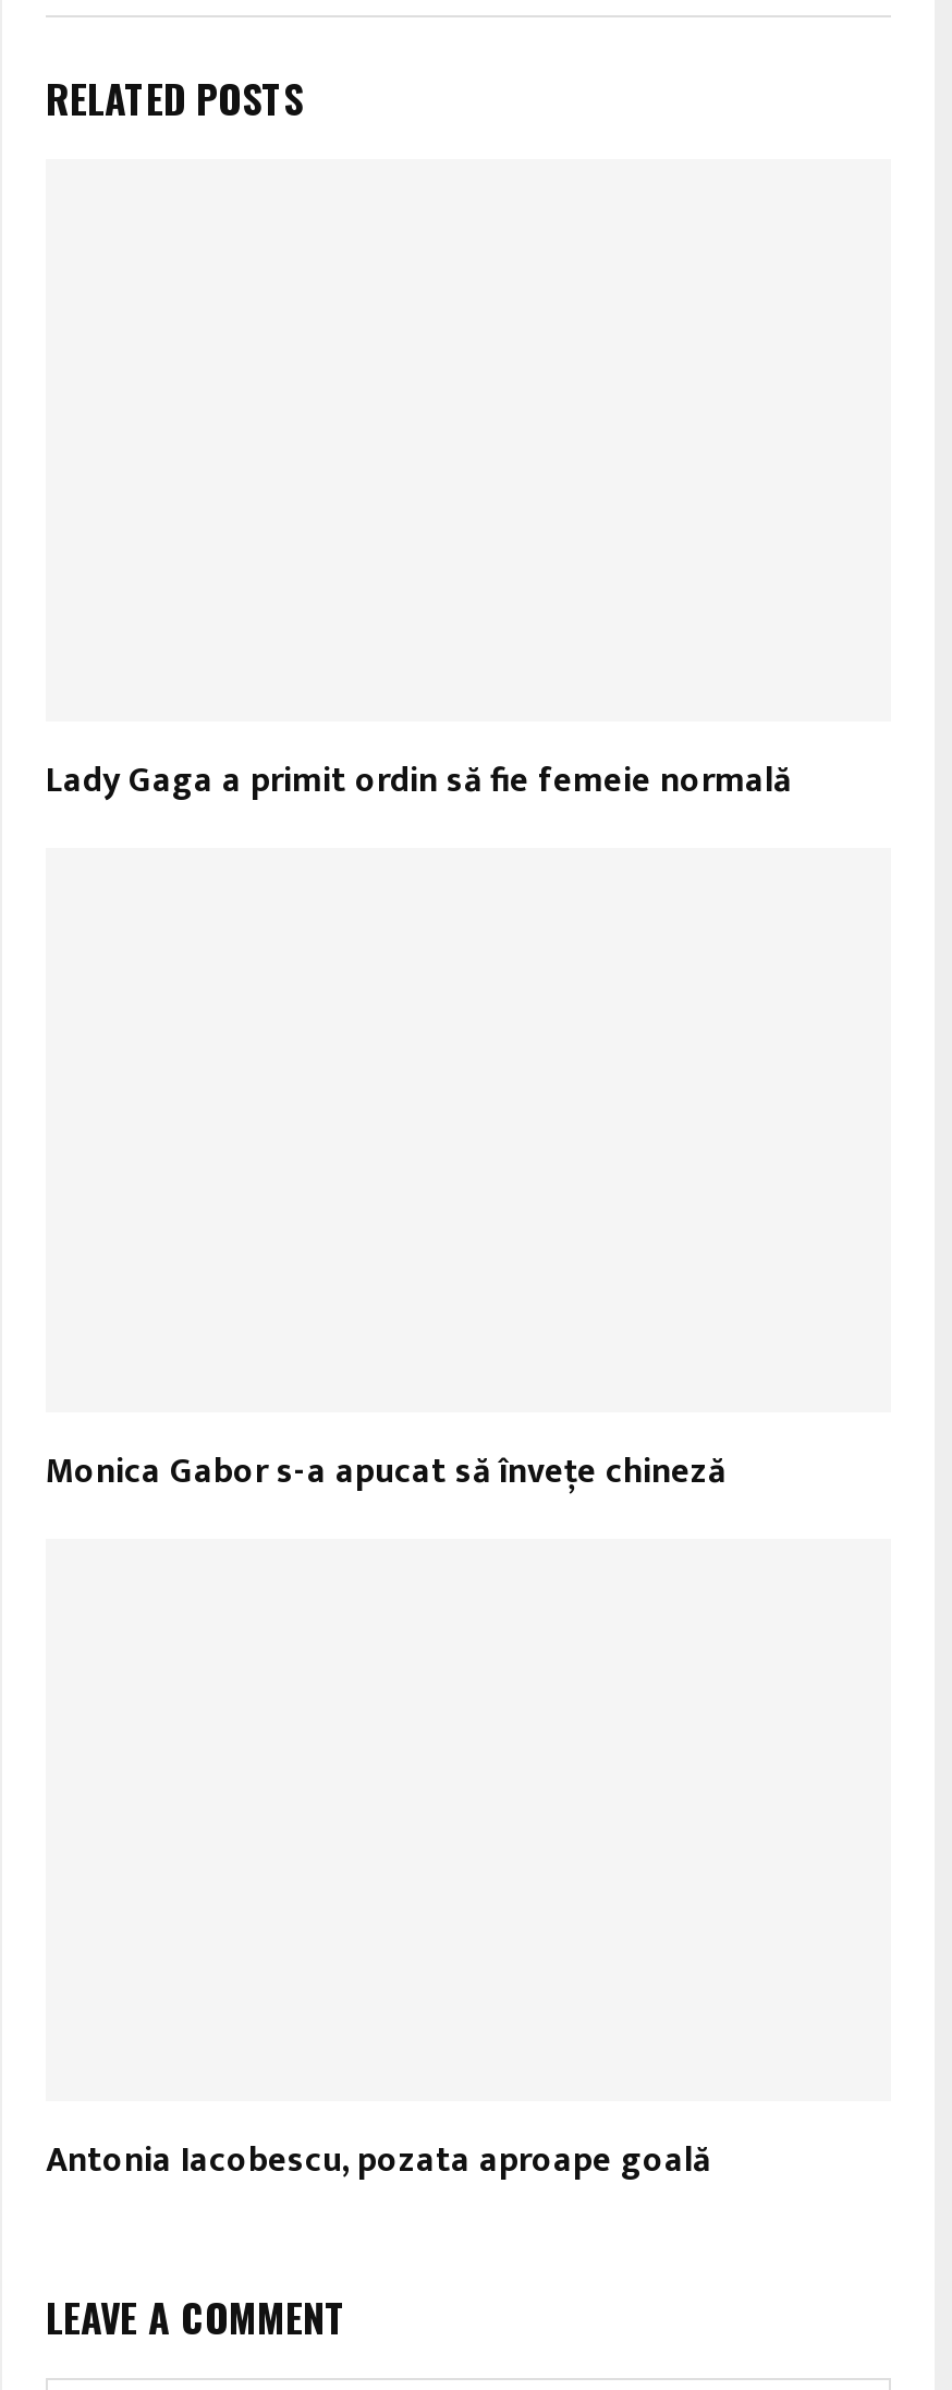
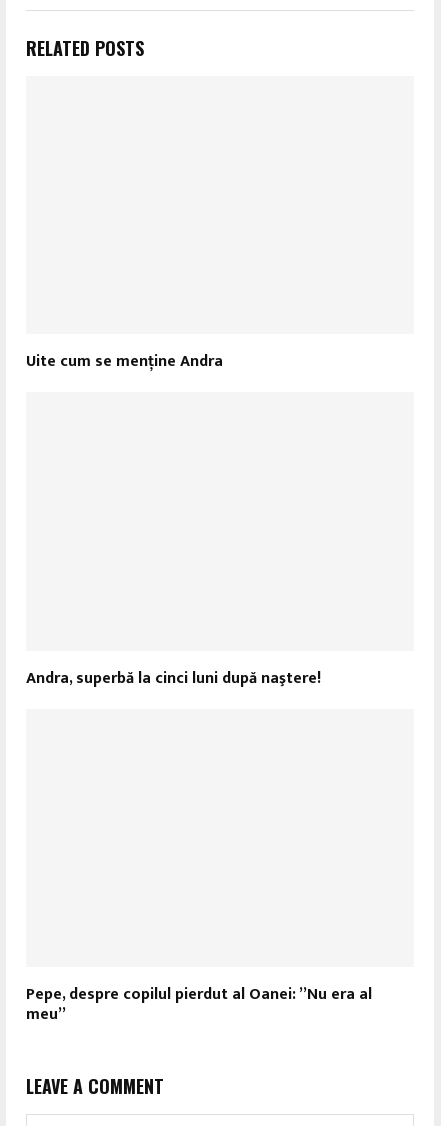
[46,752,791,811] Lady Gaga a primit ordin să fie femeie normală -> [26,348,223,375] Uite cum se menţine Andra
[46,1443,725,1501] Monica Gabor s-a apucat să înveţe chineză -> [26,665,321,692] Andra, superbă la cinci luni după naştere!
[46,2133,710,2192] Antonia Iacobescu, pozata aproape goală -> [26,981,372,1028] Pepe, despre copilul pierdut al Oanei: ”Nu era al | meu”

